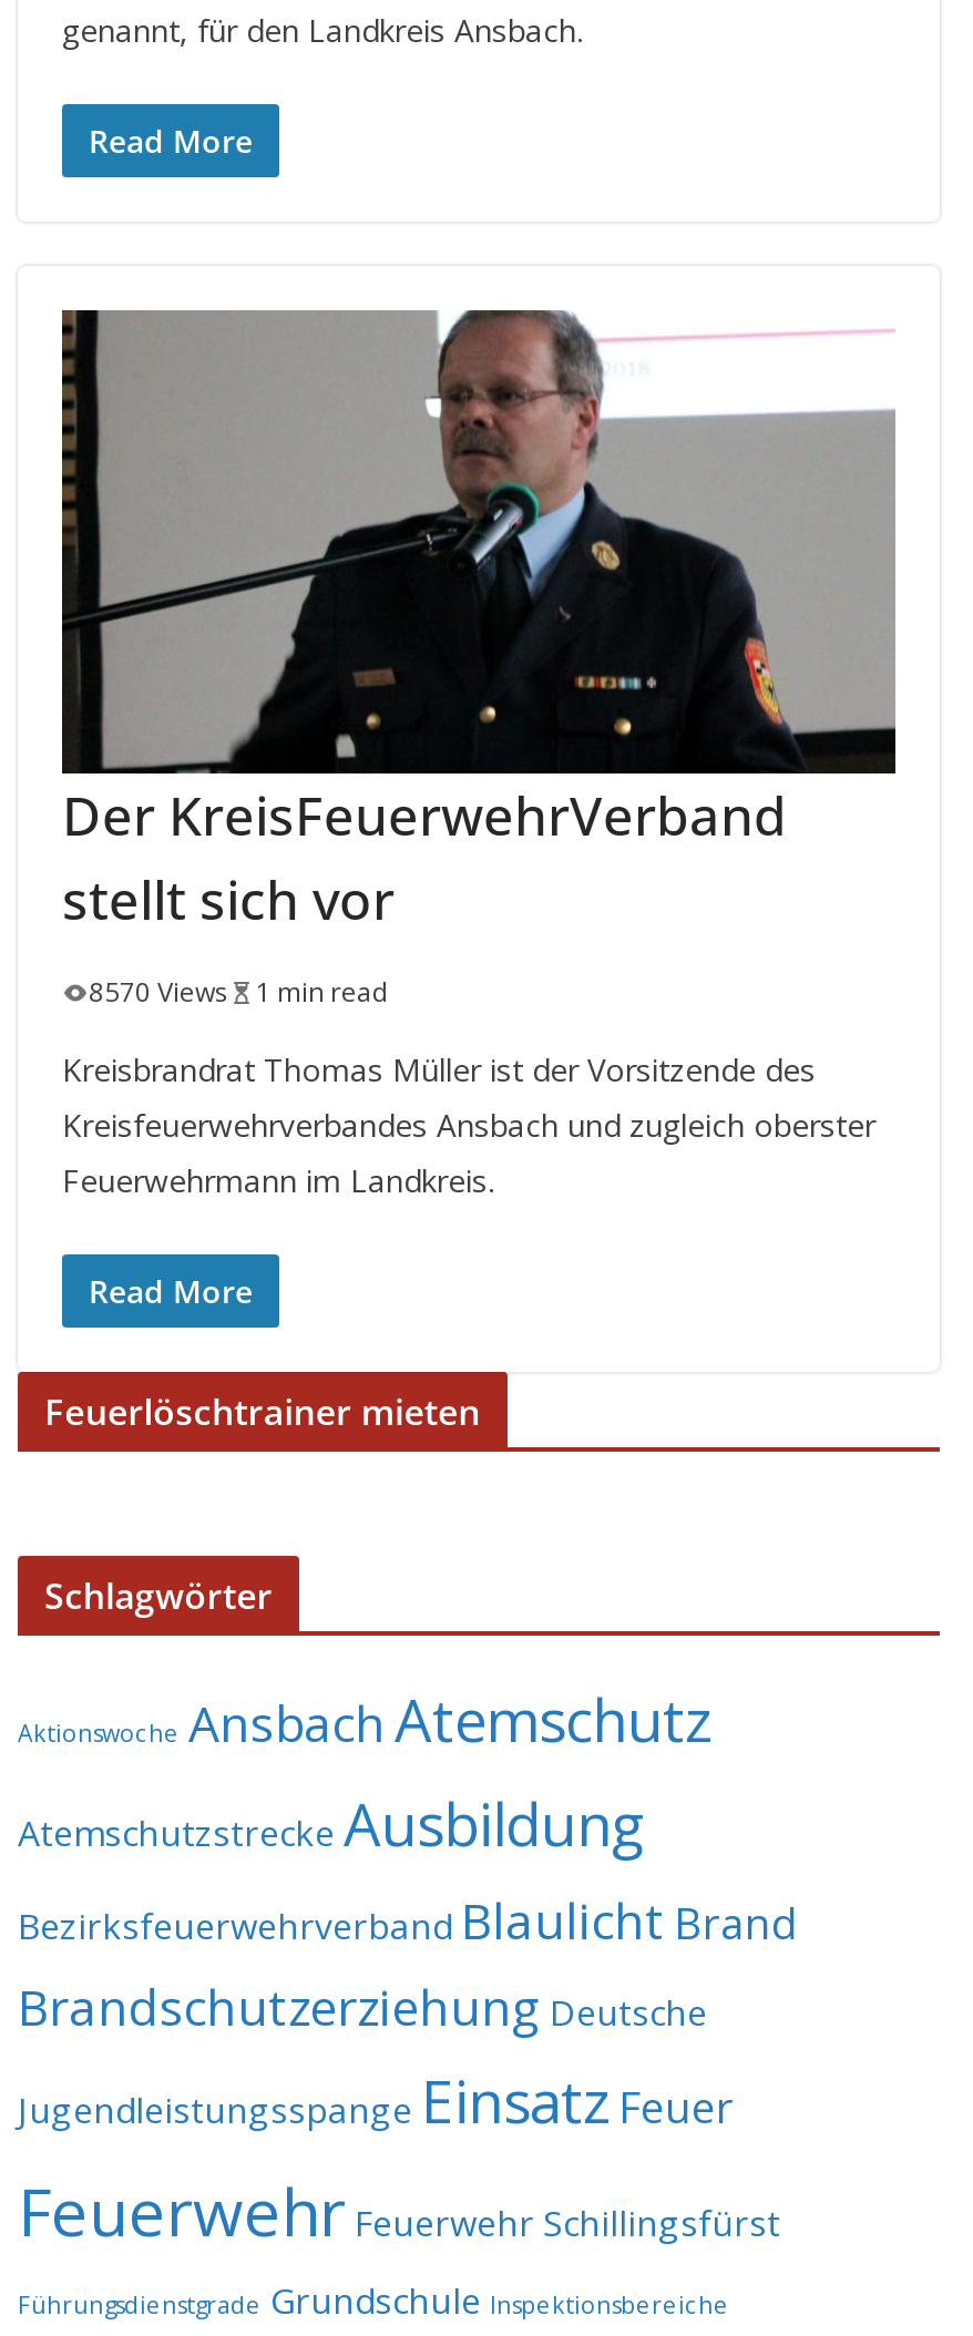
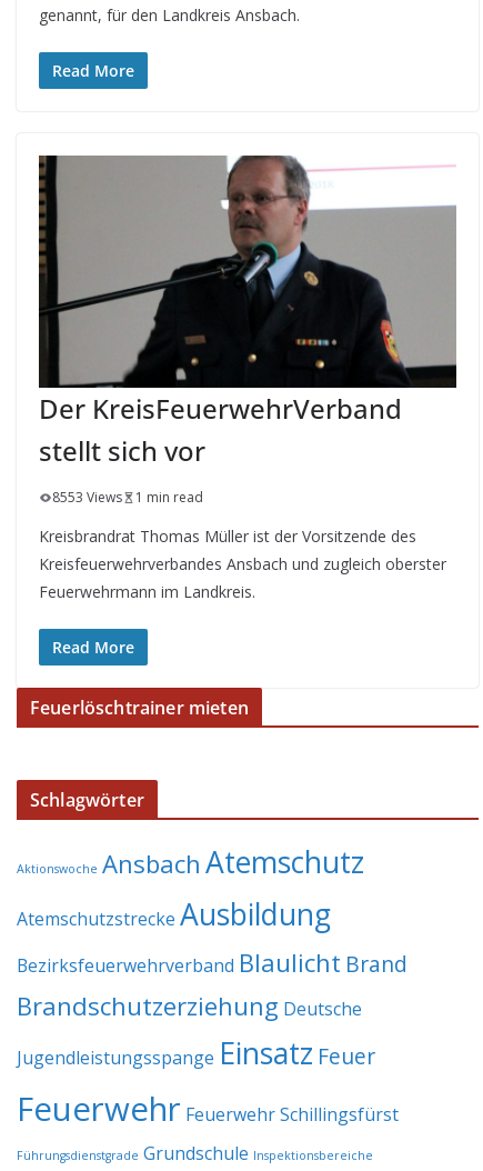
[89,974,390,1011] 8570 Views 1 min read -> [52,488,203,507] 8553 Views 1 min read

